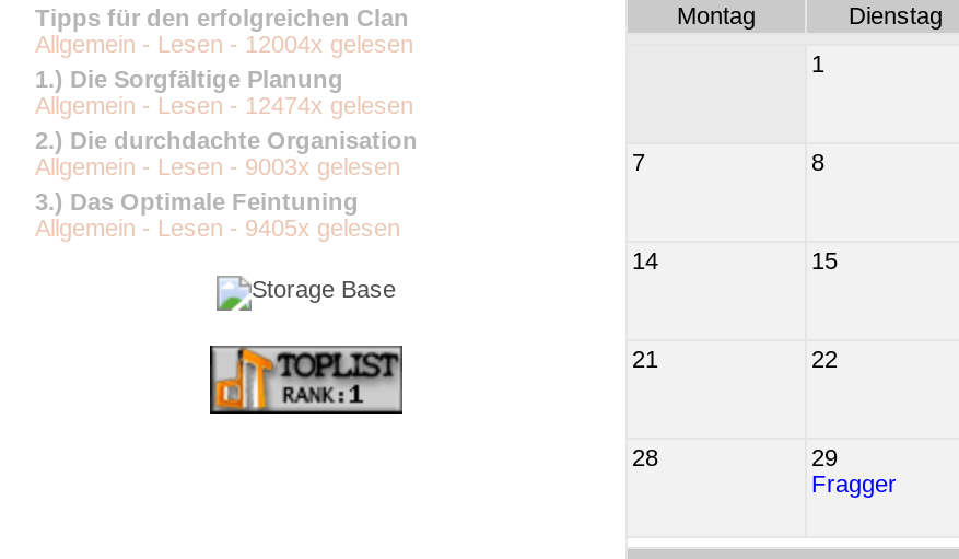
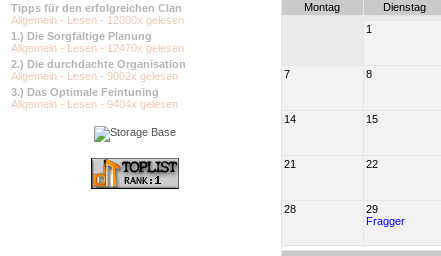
[35,31,413,57] Allgemein - Lesen - 12004x gelesen -> [11,14,184,26] Allgemein - Lesen - 12000x gelesen
[35,92,413,118] Allgemein - Lesen - 12474x gelesen -> [11,42,184,54] Allgemein - Lesen - 12470x gelesen
[35,153,400,179] Allgemein - Lesen - 9003x gelesen -> [11,70,178,82] Allgemein - Lesen - 9002x gelesen
[35,214,400,241] Allgemein - Lesen - 9405x gelesen -> [11,98,178,110] Allgemein - Lesen - 9404x gelesen

